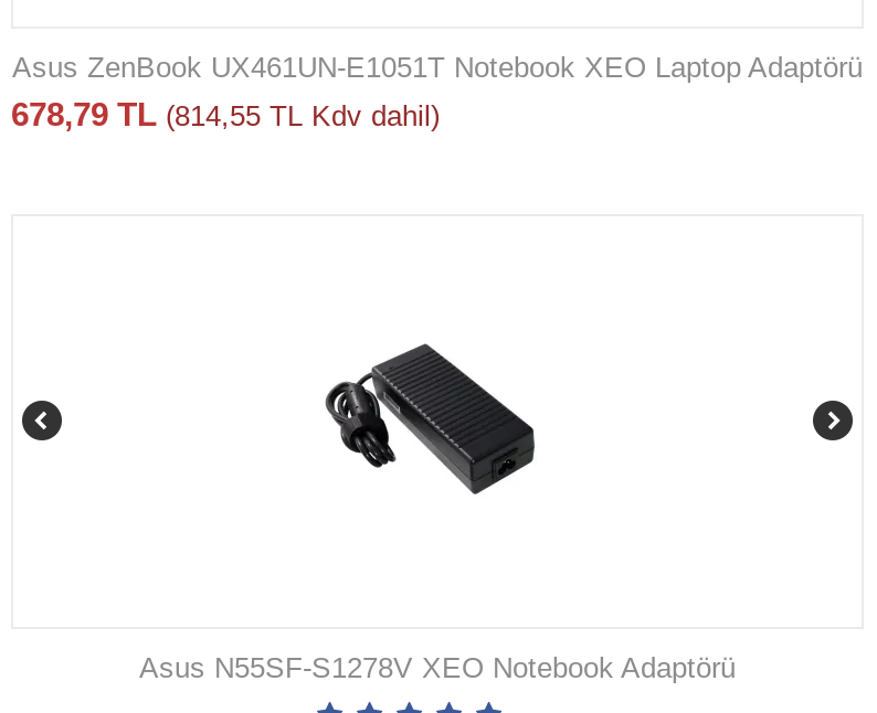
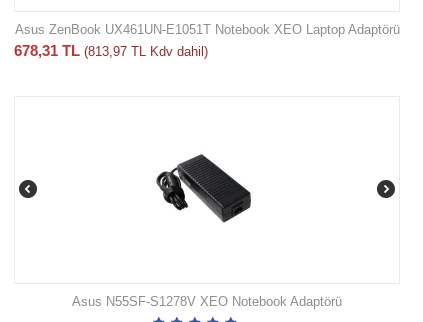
[11,95,440,132] 678,79 TL (814,55 TL Kdv dahil) -> [14,42,208,59] 678,31 TL (813,97 TL Kdv dahil)

